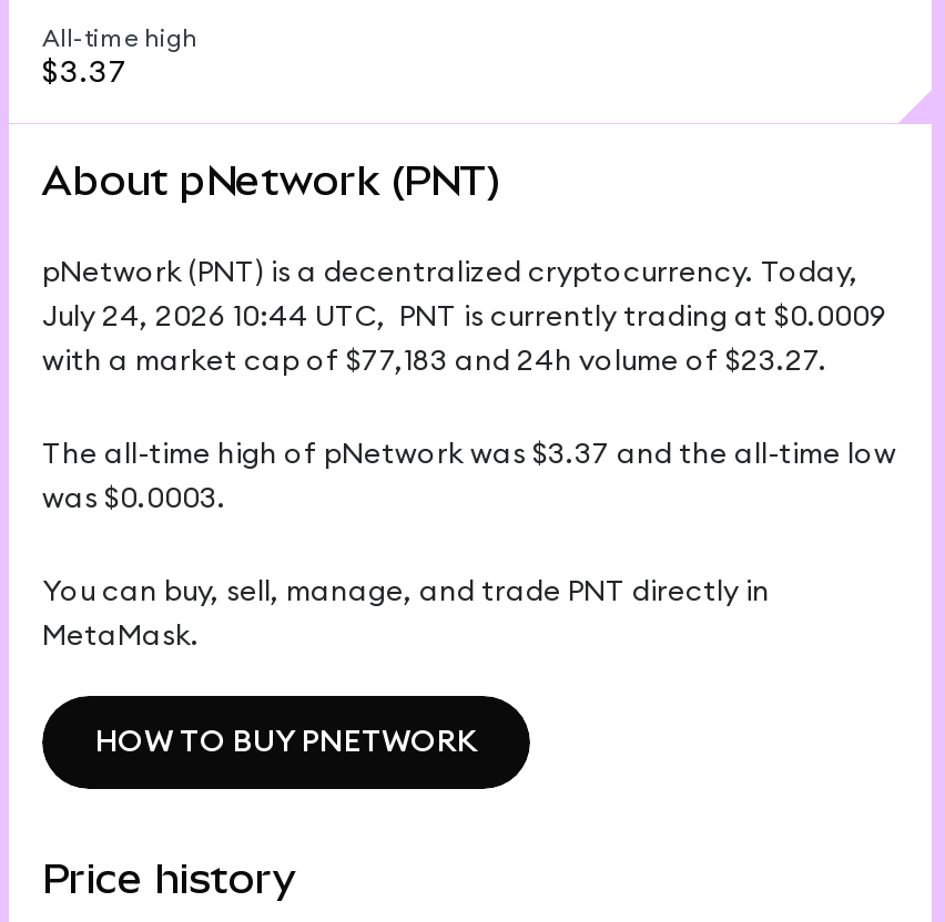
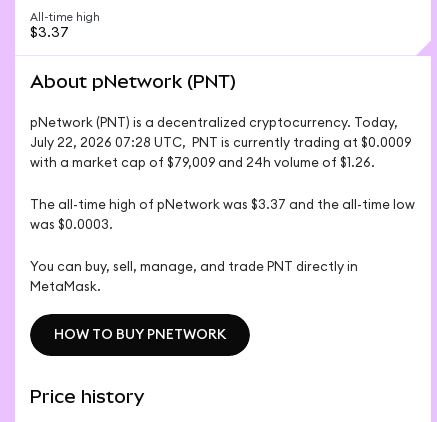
[42,303,885,331] July 24, 2026 10:44 UTC, PNT is currently trading at $0.0009 -> [30,136,411,149] July 22, 2026 07:28 UTC, PNT is currently trading at $0.0009
[42,347,827,376] with a market cap of $77,183 and 24h volume of $23.27. -> [30,156,375,169] with a market cap of $79,009 and 24h volume of $1.26.

